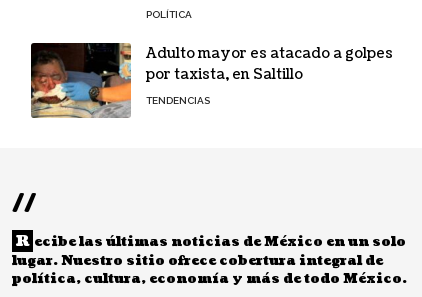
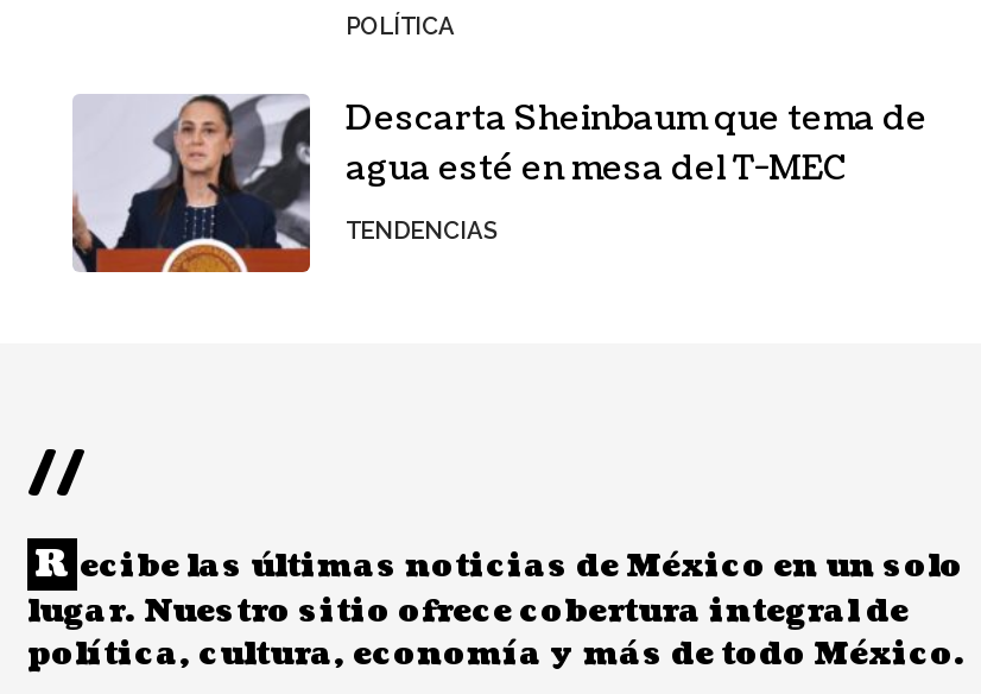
[30,42,393,119] [image] | Adulto mayor es atacado a golpes | por taxista, en Saltillo -> [70,92,928,275] [image] | Descarta Sheinbaum que tema de | agua esté en mesa del T-MEC

